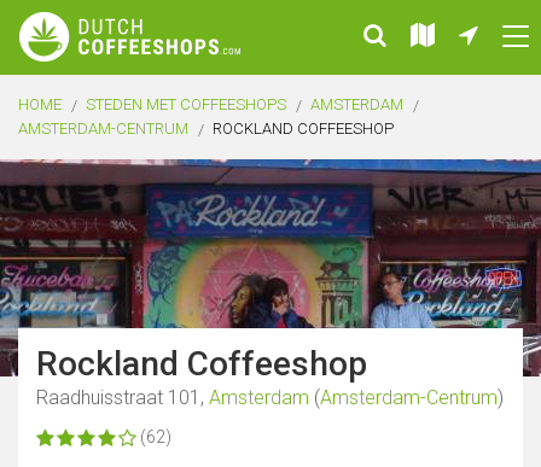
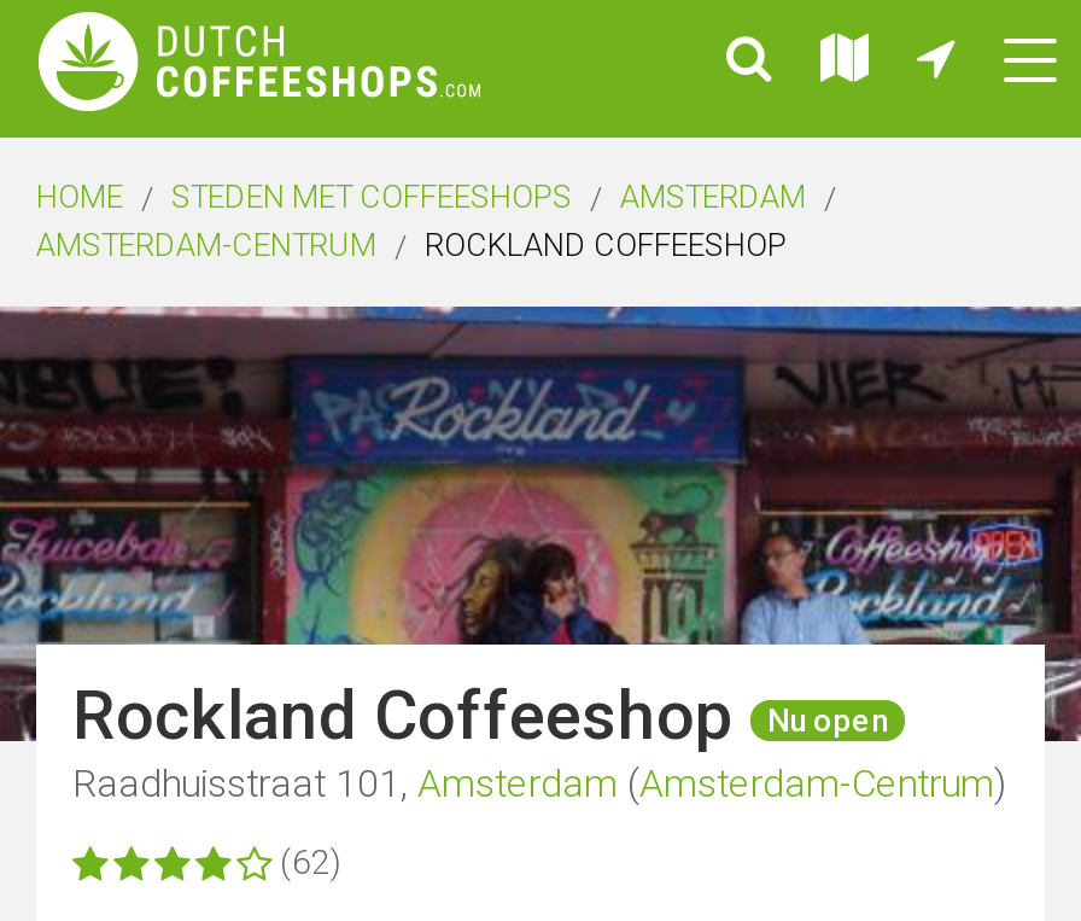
[36,344,367,384] Rockland Coffeeshop -> [72,676,888,756] Rockland Coffeeshop Nu open

